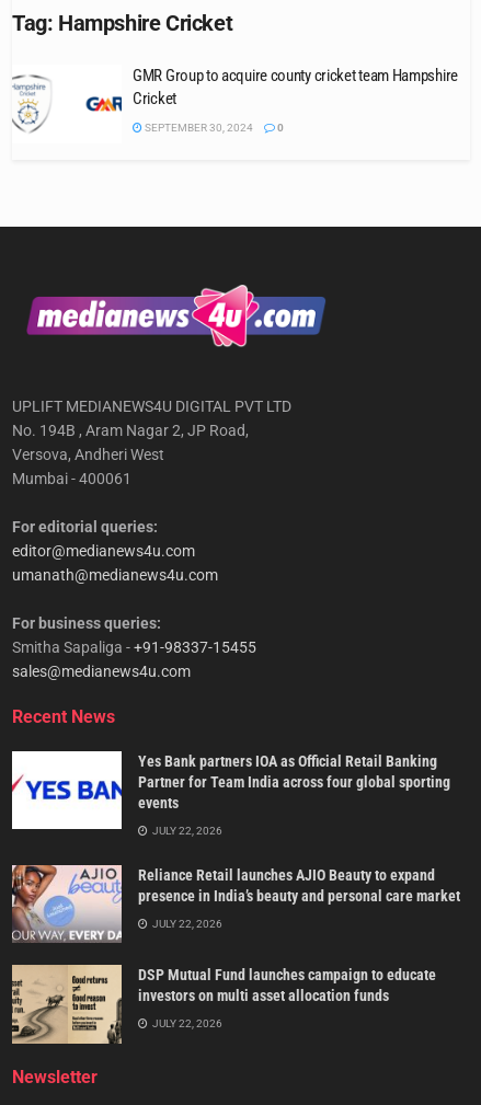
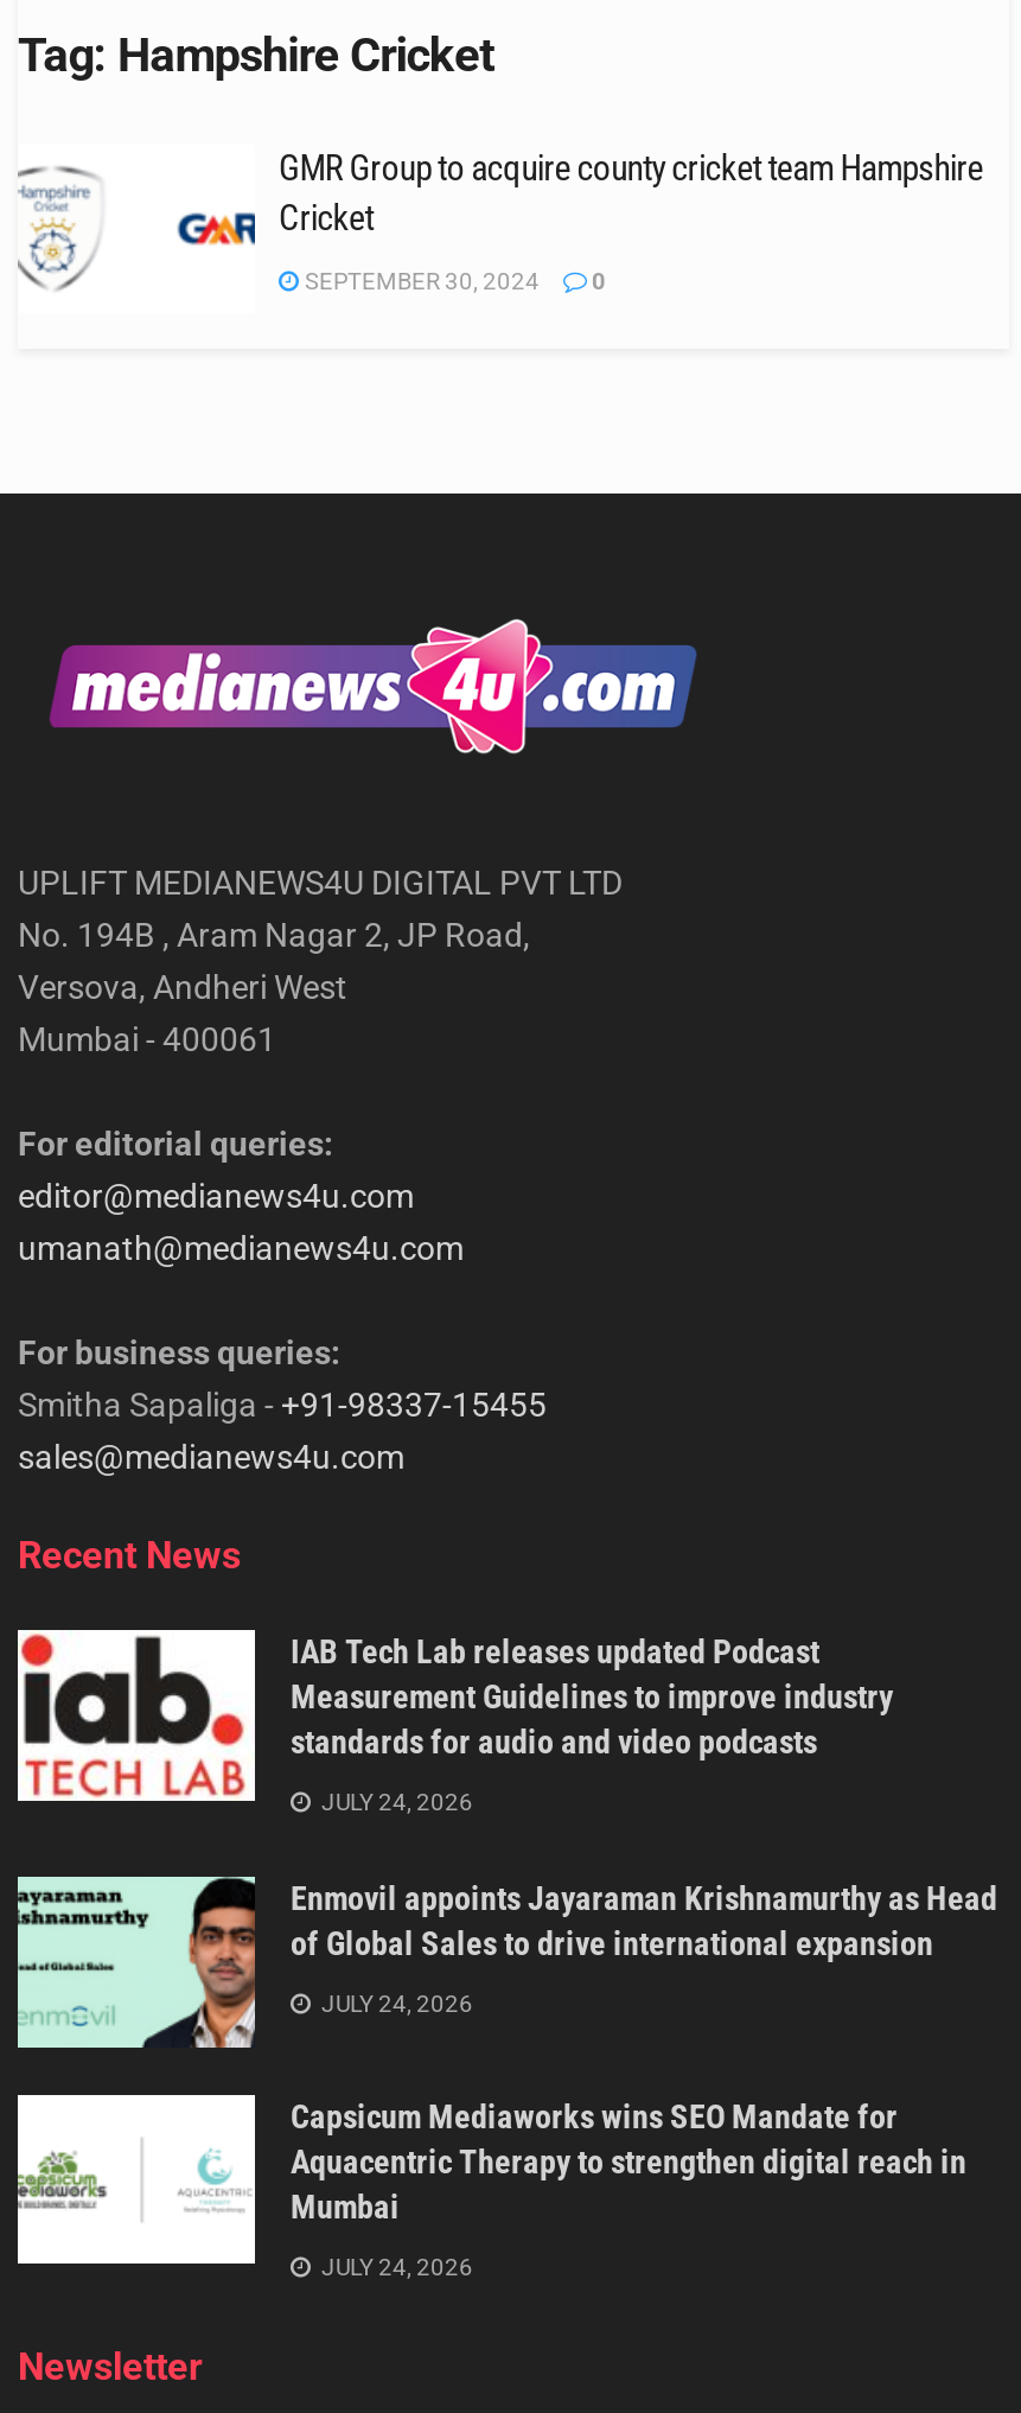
[11,750,450,829] [image] | Yes Bank partners IOA as Official Retail Banking | Partner for Team India across four global sporting | events -> [18,1628,893,1801] [image] | IAB Tech Lab releases updated Podcast | Measurement Guidelines to improve industry | standards for audio and video podcasts
[150,824,222,836] JULY 22, 2026 -> [317,1790,473,1817] JULY 24, 2026
[12,863,460,943] [image] | Reliance Retail launches AJIO Beauty to expand | presence in India’s beauty and personal care market -> [15,1872,997,2048] [image] | Enmovil appoints Jayaraman Krishnamurthy as Head | of Global Sales to drive international expansion
[150,917,222,929] JULY 22, 2026 -> [317,1992,473,2018] JULY 24, 2026
[11,965,436,1044] [image] | DSP Mutual Fund launches campaign to educate | investors on multi asset allocation funds -> [15,2093,966,2266] [image] | Capsicum Mediaworks wins SEO Mandate for | Aquacentric Therapy to strengthen digital reach in | Mumbai
[150,1017,222,1030] JULY 22, 2026 -> [317,2254,473,2280] JULY 24, 2026

